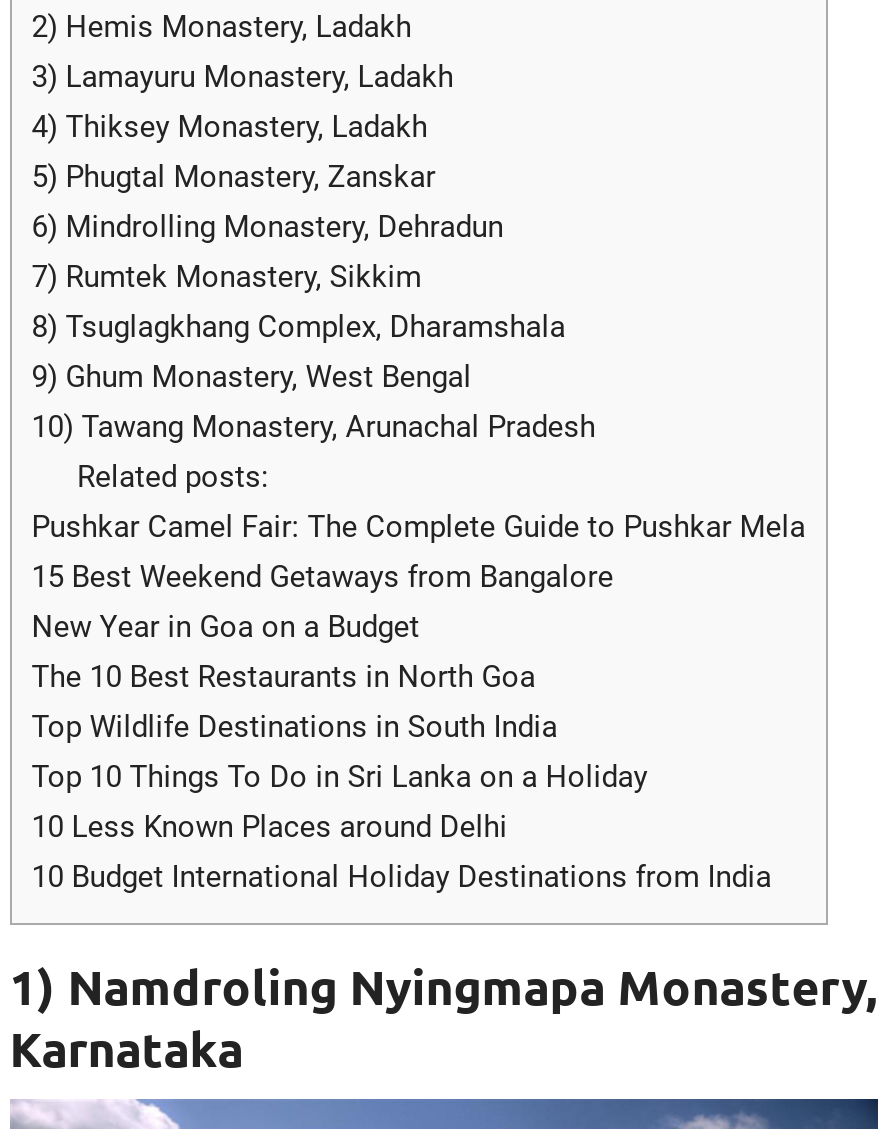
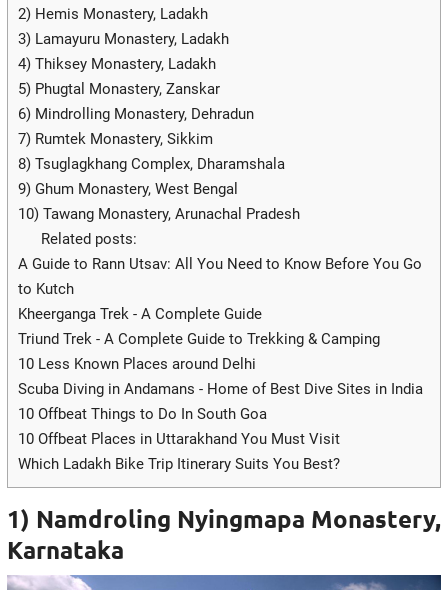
[31,510,805,796] Pushkar Camel Fair: The Complete Guide to Pushkar Mela | 15 Best Weekend Getaways from Bangalore | New Year in Goa on a Budget | The 10 Best Restaurants in North Goa | Top Wildlife Destinations in South India | Top 10 Things To Do in Sri Lanka on a Holiday -> [18,255,422,348] A Guide to Rann Utsav: All You Need to Know Before You Go | to Kutch | Kheerganga Trek - A Complete Guide | Triund Trek - A Complete Guide to Trekking & Camping
moved [31,810,507,846] -> [18,355,256,373]: 10 Less Known Places around Delhi
[31,860,771,896] 10 Budget International Holiday Destinations from India -> [18,380,423,473] Scuba Diving in Andamans - Home of Best Dive Sites in India | 10 Offbeat Things to Do In South Goa | 10 Offbeat Places in Uttarakhand You Must Visit | Which Ladakh Bike Trip Itinerary Suits You Best?

